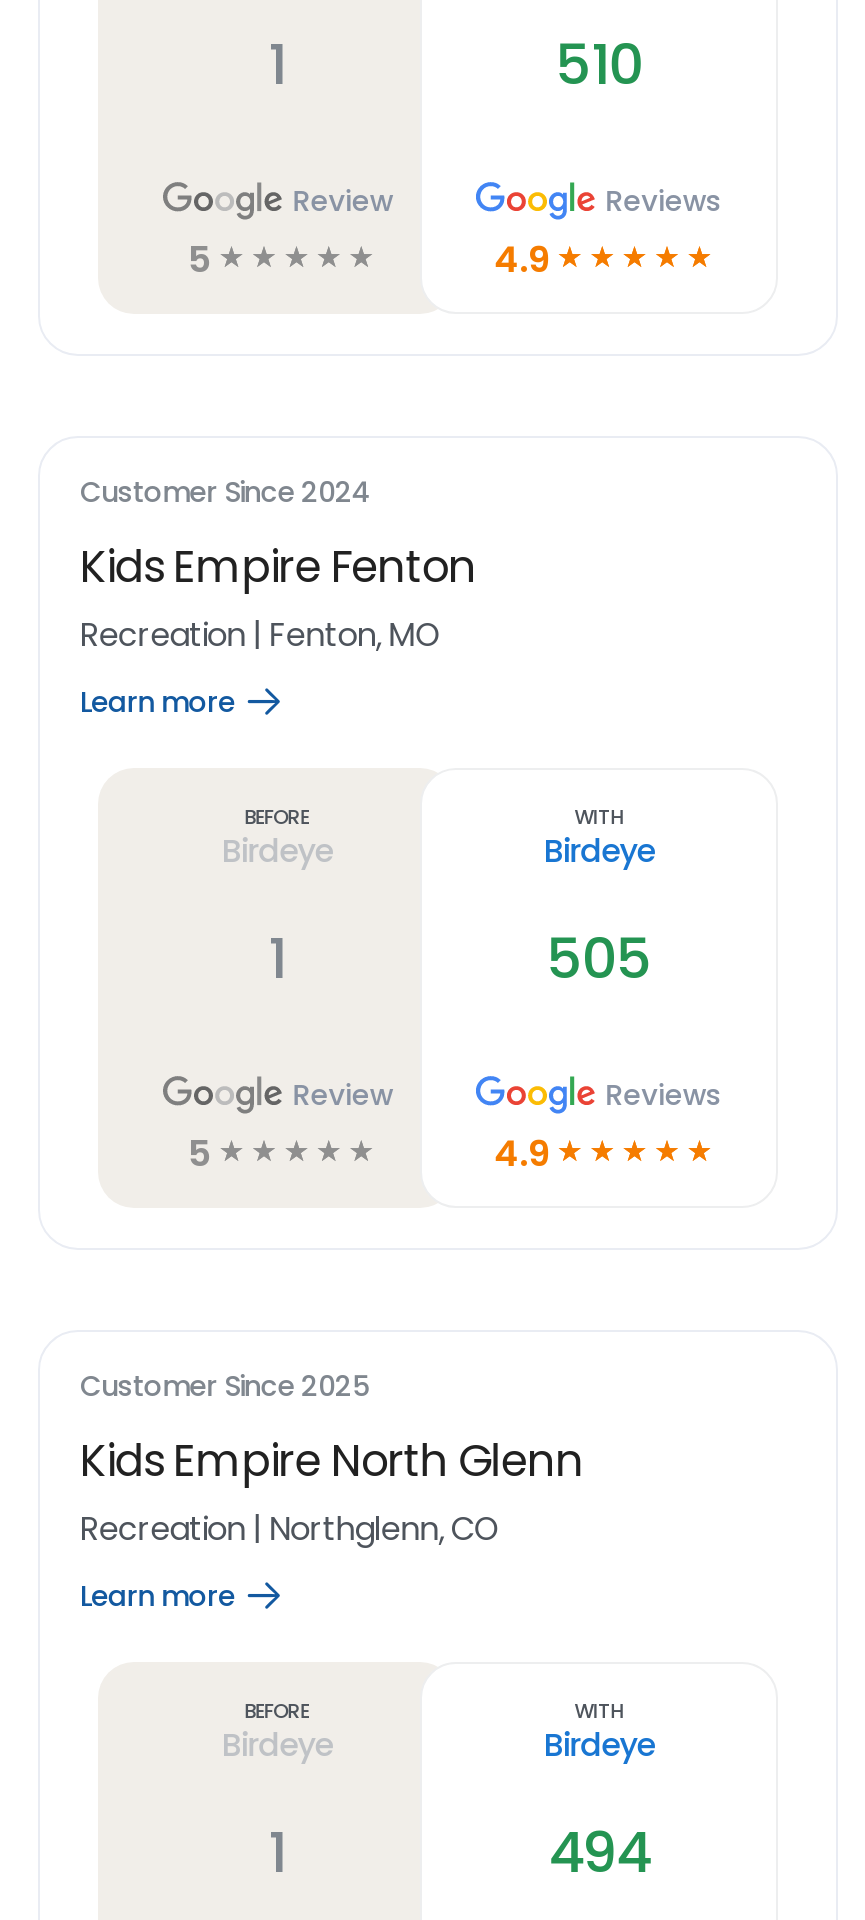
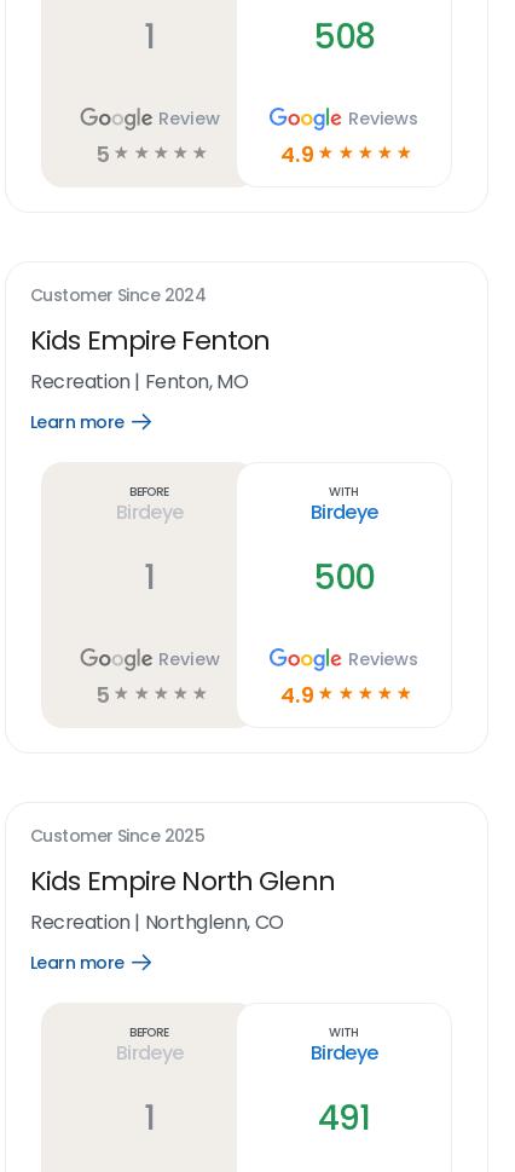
[555,25,643,103] 510 -> [313,13,375,60] 508
[546,919,652,997] 505 -> [313,553,375,601] 500
[548,1813,650,1891] 494 -> [318,1094,370,1141] 491

